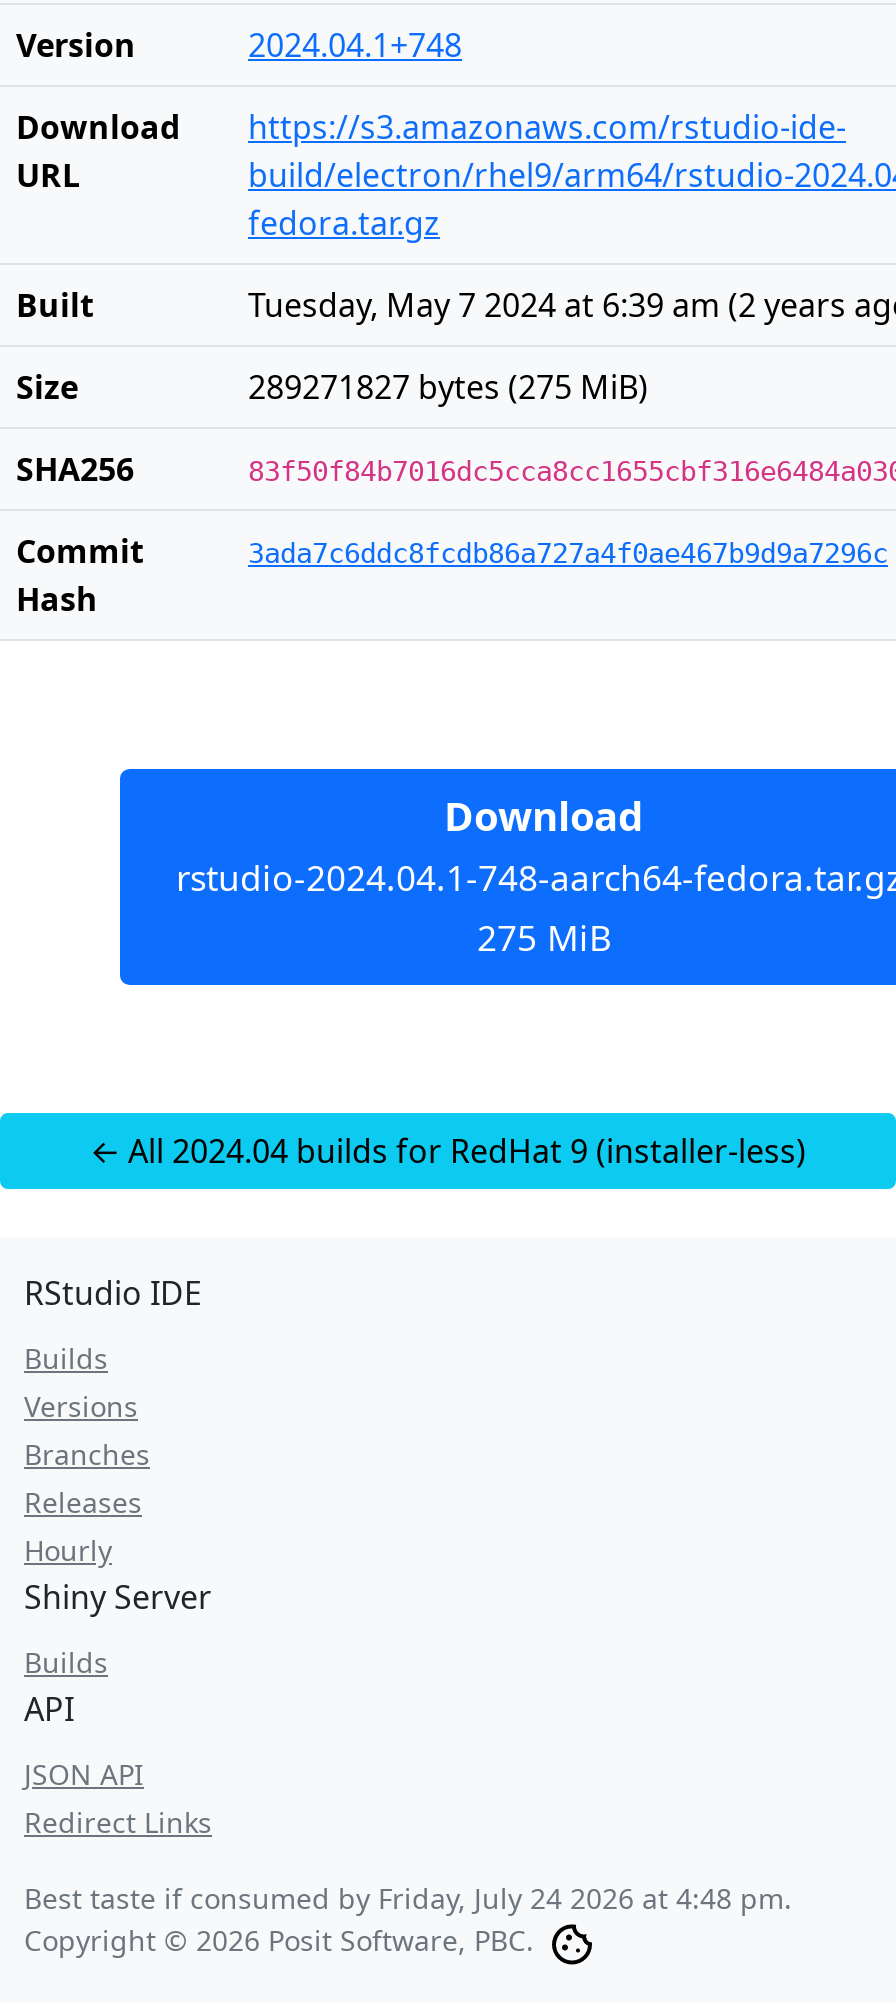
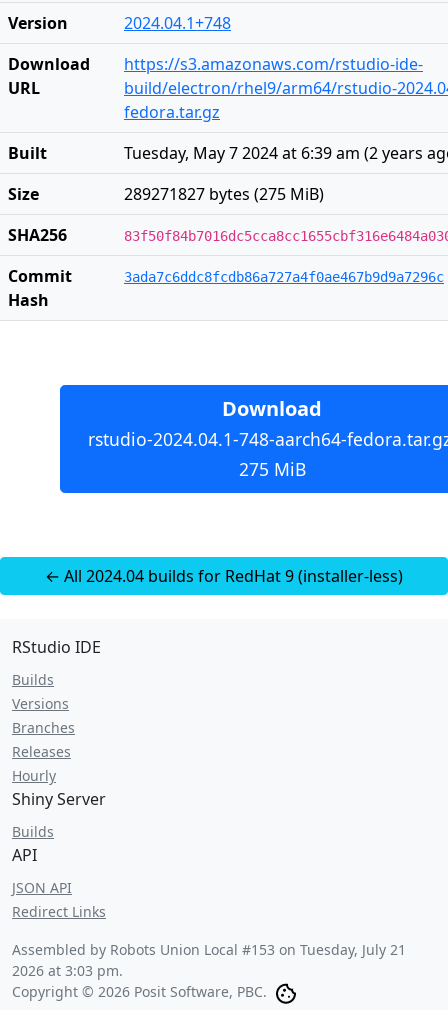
[24,1879,792,1917] Best taste if consumed by Friday, July 24 2026 at 4:48 pm. -> [12,940,406,980] Assembled by Robots Union Local #153 on Tuesday, July 21 | 2026 at 3:03 pm.

